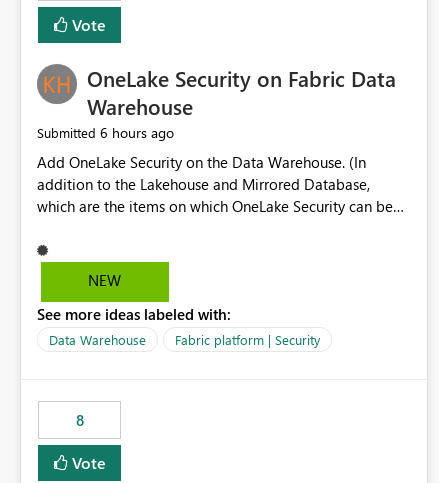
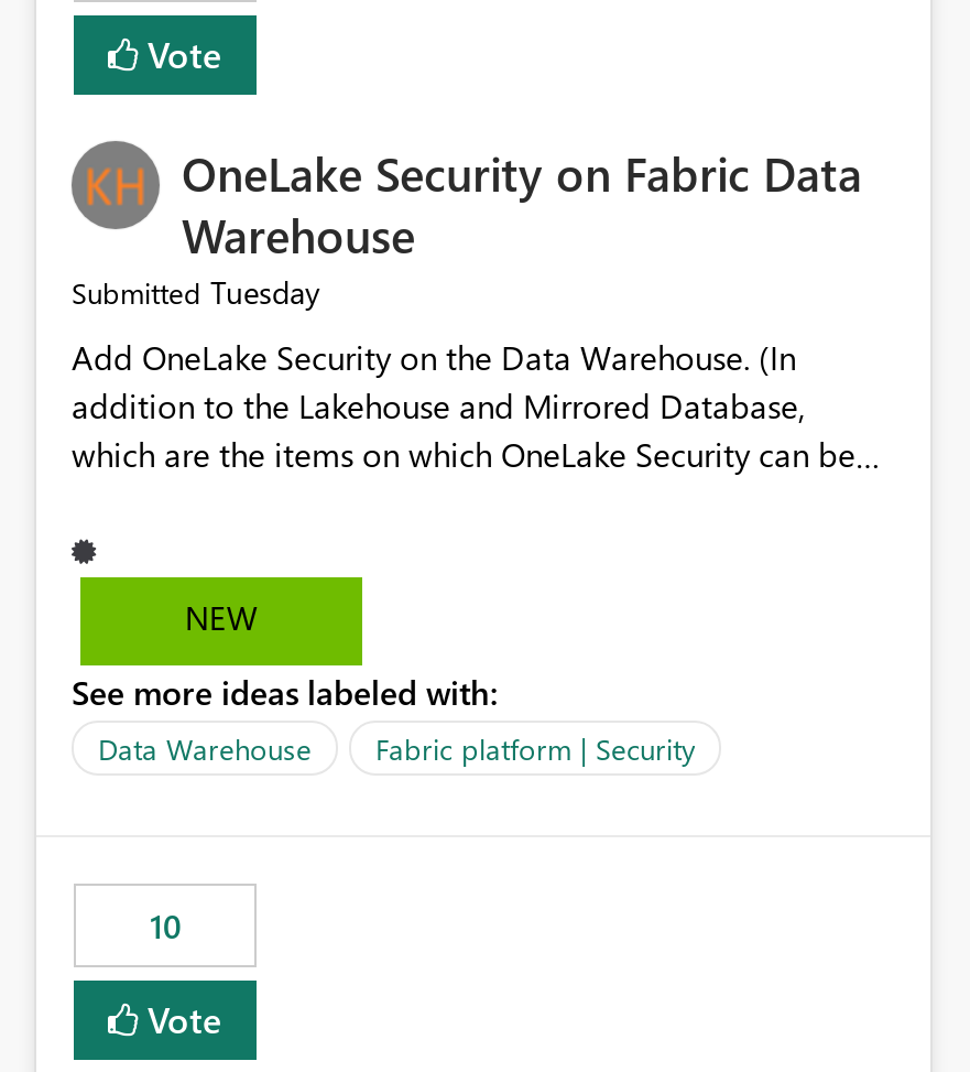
[37,123,174,142] Submitted 6 hours ago -> [72,272,320,314] Submitted Tuesday
[75,410,83,430] 8 -> [150,904,181,948] 10

